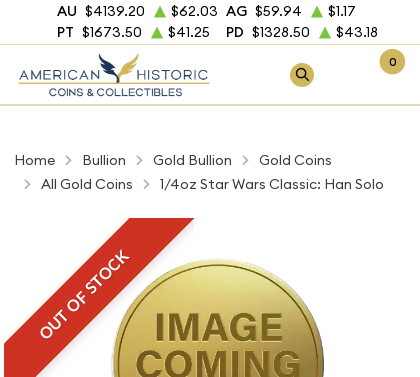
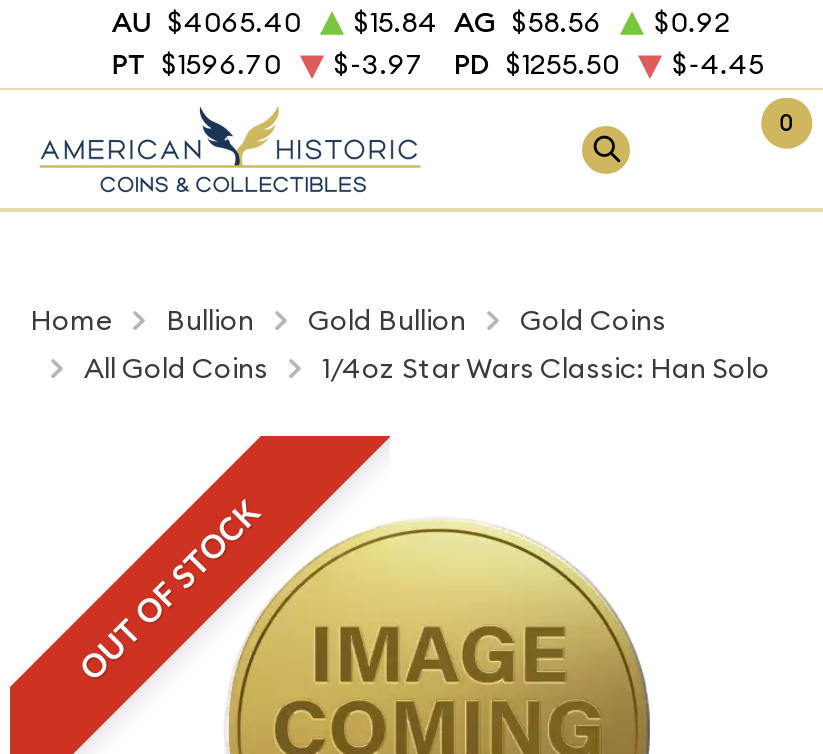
[57,2,145,20] AU $4139.20 -> [112,4,302,40] AU $4065.40
[171,2,302,20] $62.03 AG $59.94 -> [354,4,602,40] $15.84 AG $58.56
[328,2,356,20] $1.17 -> [654,4,730,40] $0.92
[57,23,142,41] PT $1673.50 -> [112,46,282,82] PT $1596.70
[168,23,210,41] $41.25 -> [334,46,424,82] $-3.97
[226,23,310,41] PD $1328.50 -> [454,46,620,82] PD $1255.50
[336,23,378,41] $43.18 -> [672,46,764,82] $-4.45

